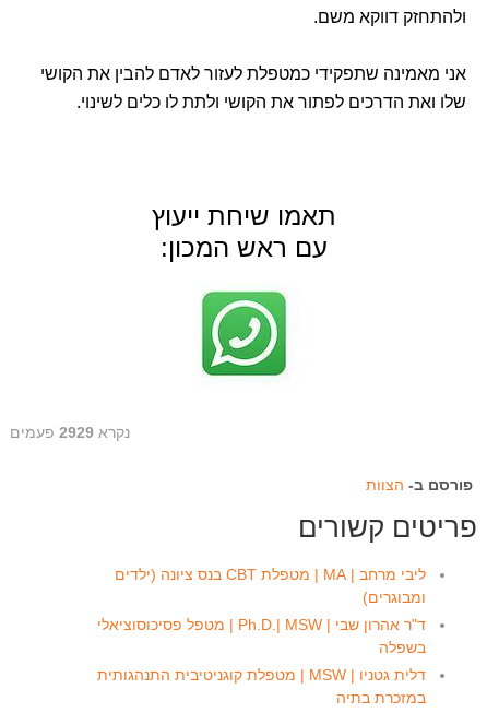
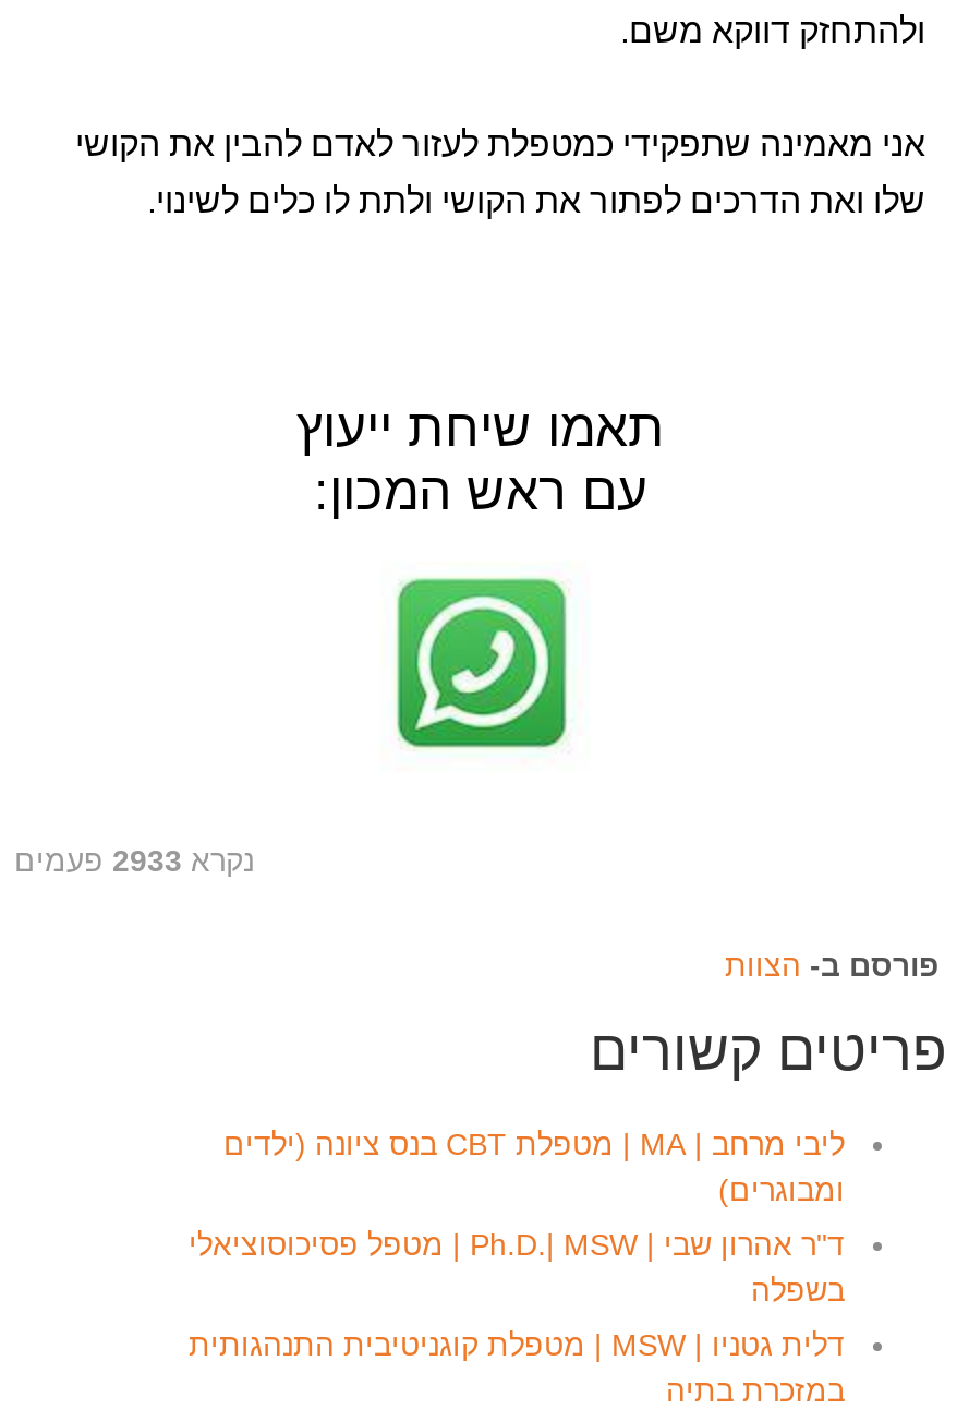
[10,424,130,441] נקרא 2929 פעמים -> [14,843,254,878] נקרא 2933 פעמים

